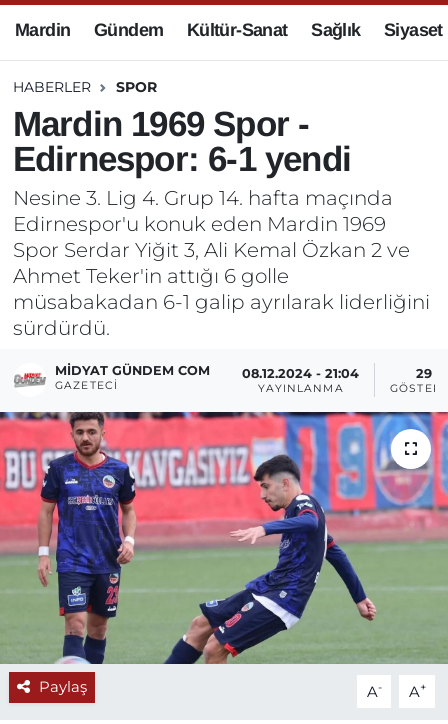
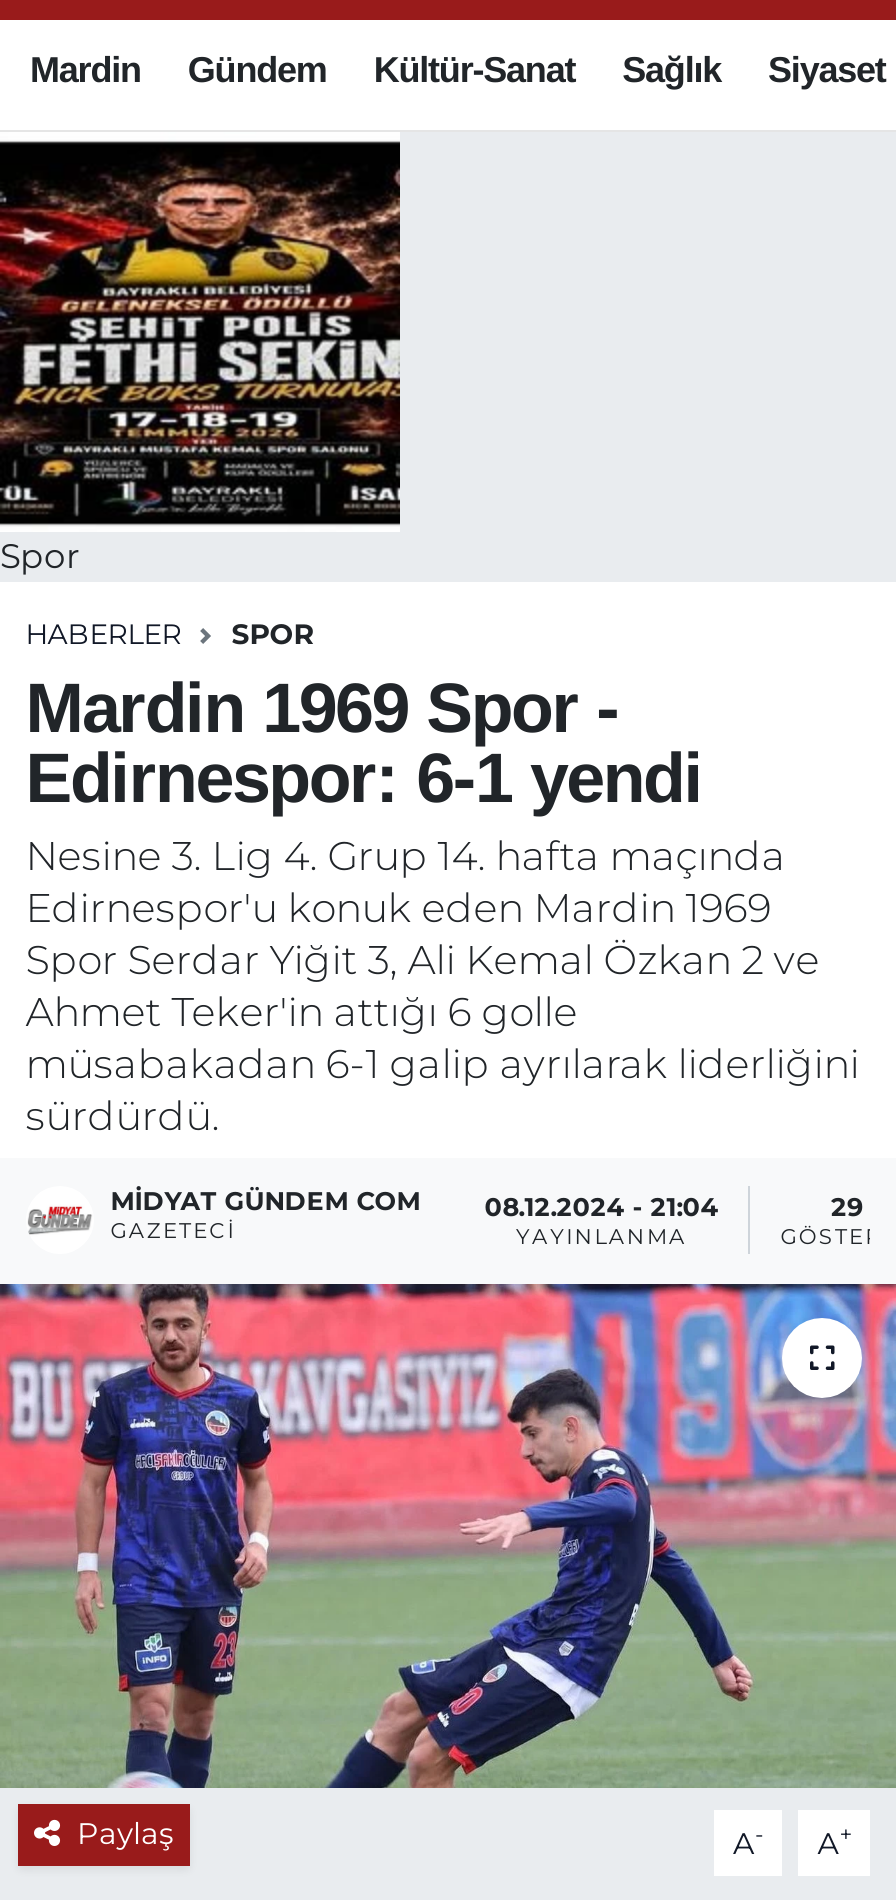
none -> [0,140,404,575] [image] | Spor

